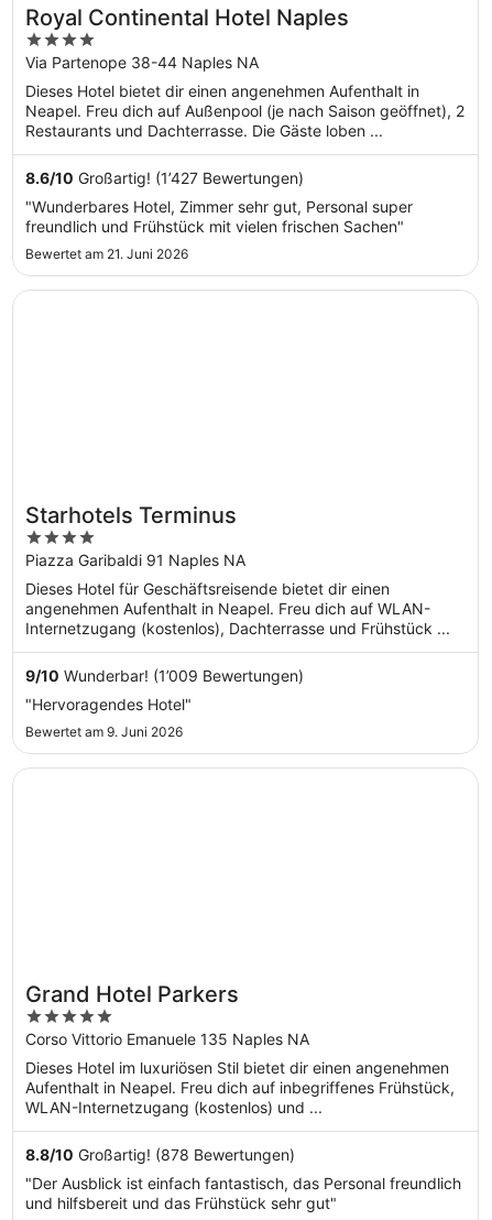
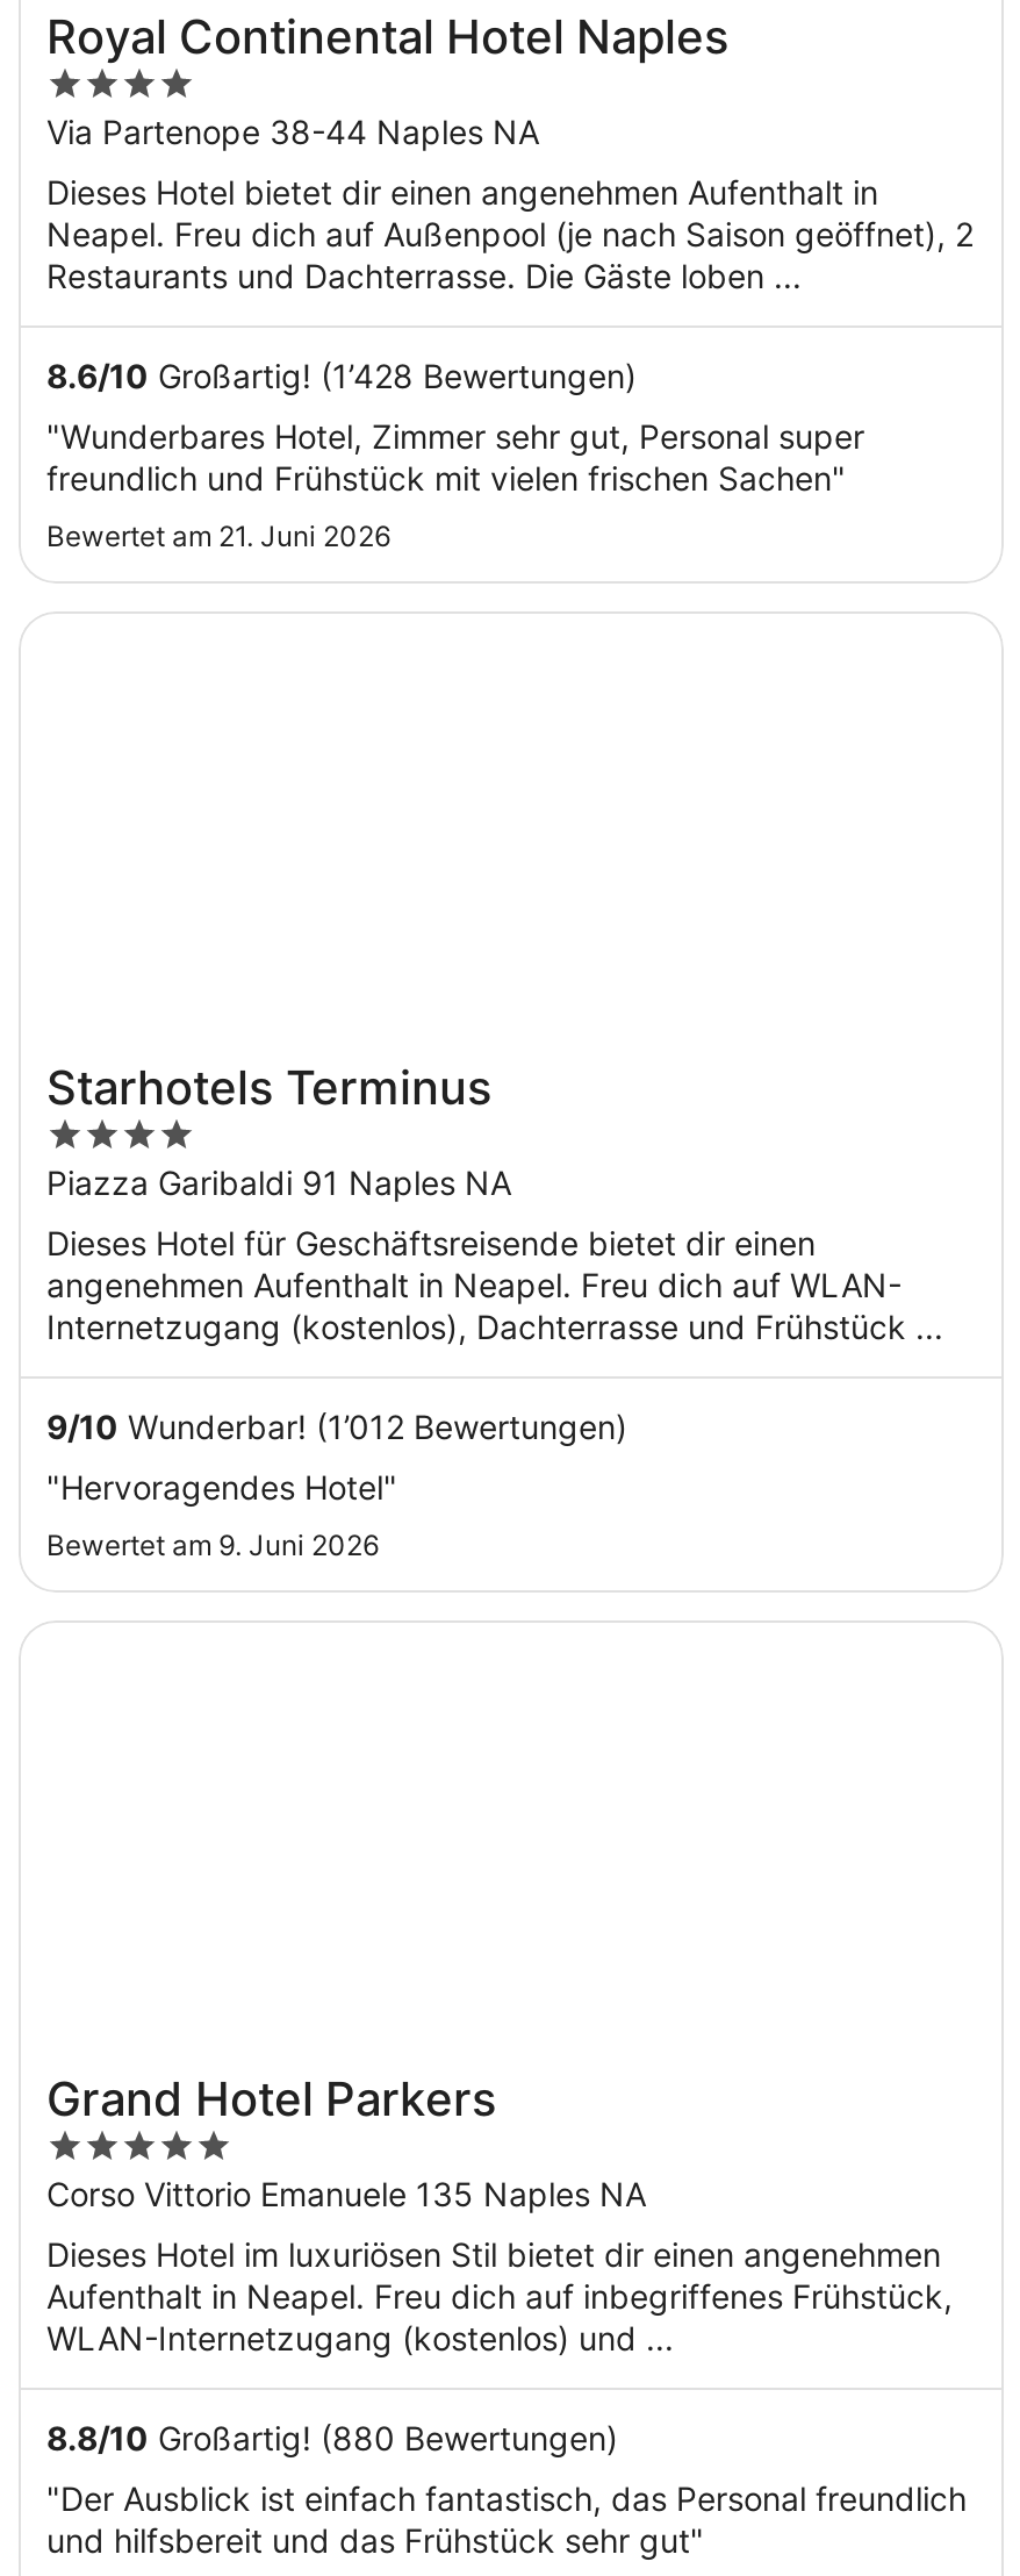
[25,168,304,187] 8.6/10 Großartig! (1’427 Bewertungen) -> [46,355,637,395] 8.6/10 Großartig! (1’428 Bewertungen)
[25,667,304,685] 9/10 Wunderbar! (1’009 Bewertungen) -> [46,1408,627,1447] 9/10 Wunderbar! (1’012 Bewertungen)
[25,1145,295,1164] 8.8/10 Großartig! (878 Bewertungen) -> [46,2418,618,2458] 8.8/10 Großartig! (880 Bewertungen)

